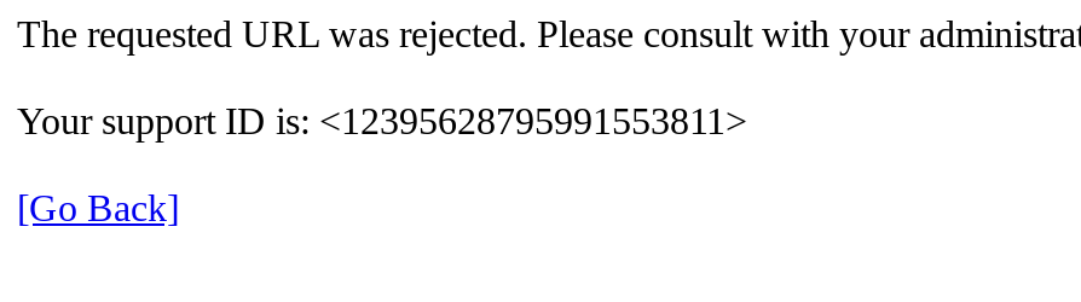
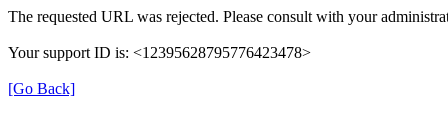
[17,100,747,141] Your support ID is: <12395628795991553811> -> [8,44,311,61] Your support ID is: <12395628795776423478>

